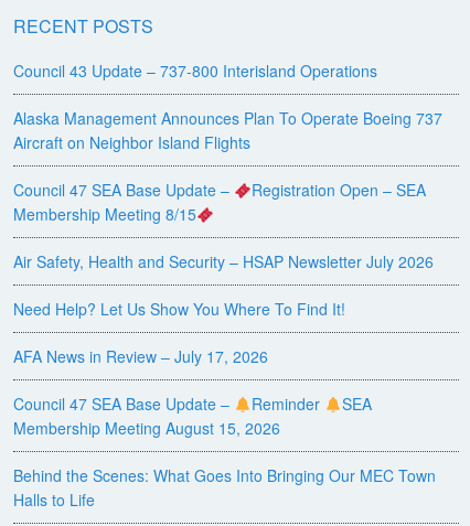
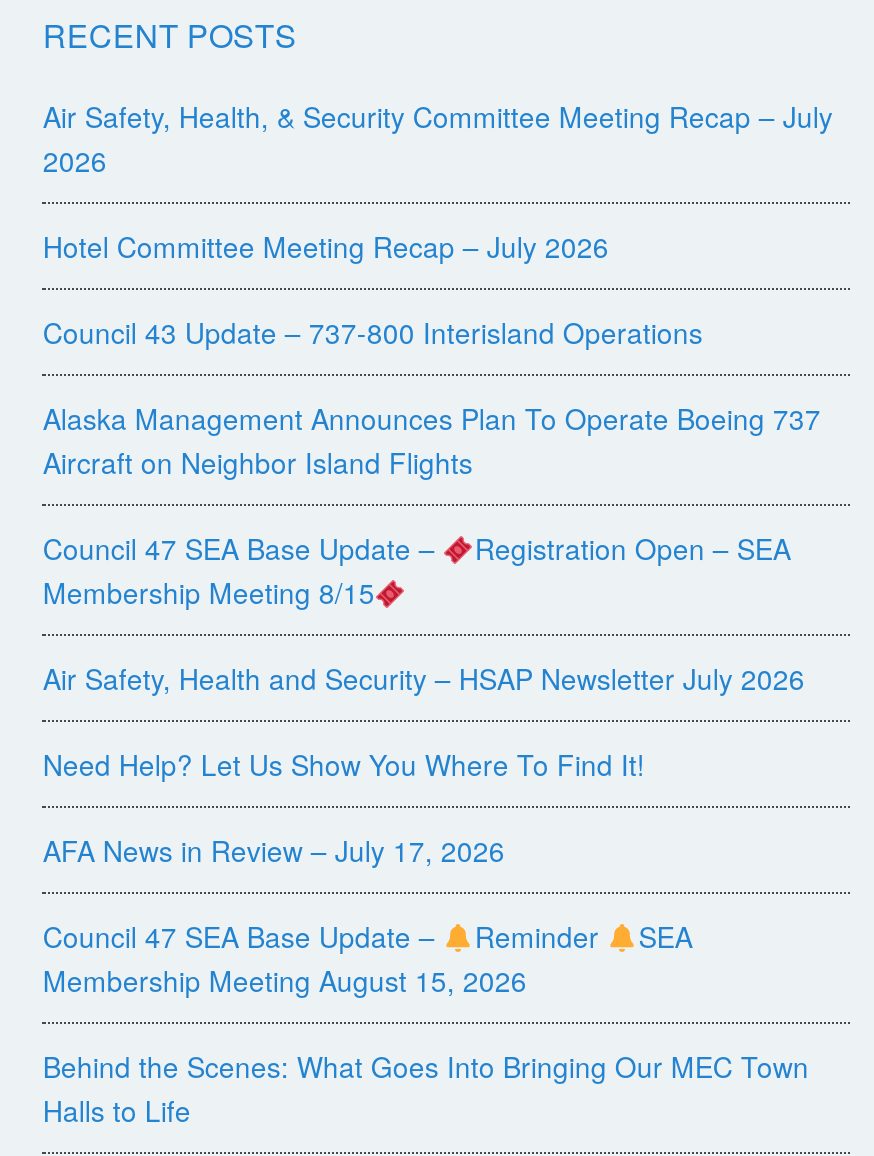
none -> [43,97,833,267] Air Safety, Health, & Security Committee Meeting Recap – July | 2026 | Hotel Committee Meeting Recap – July 2026

